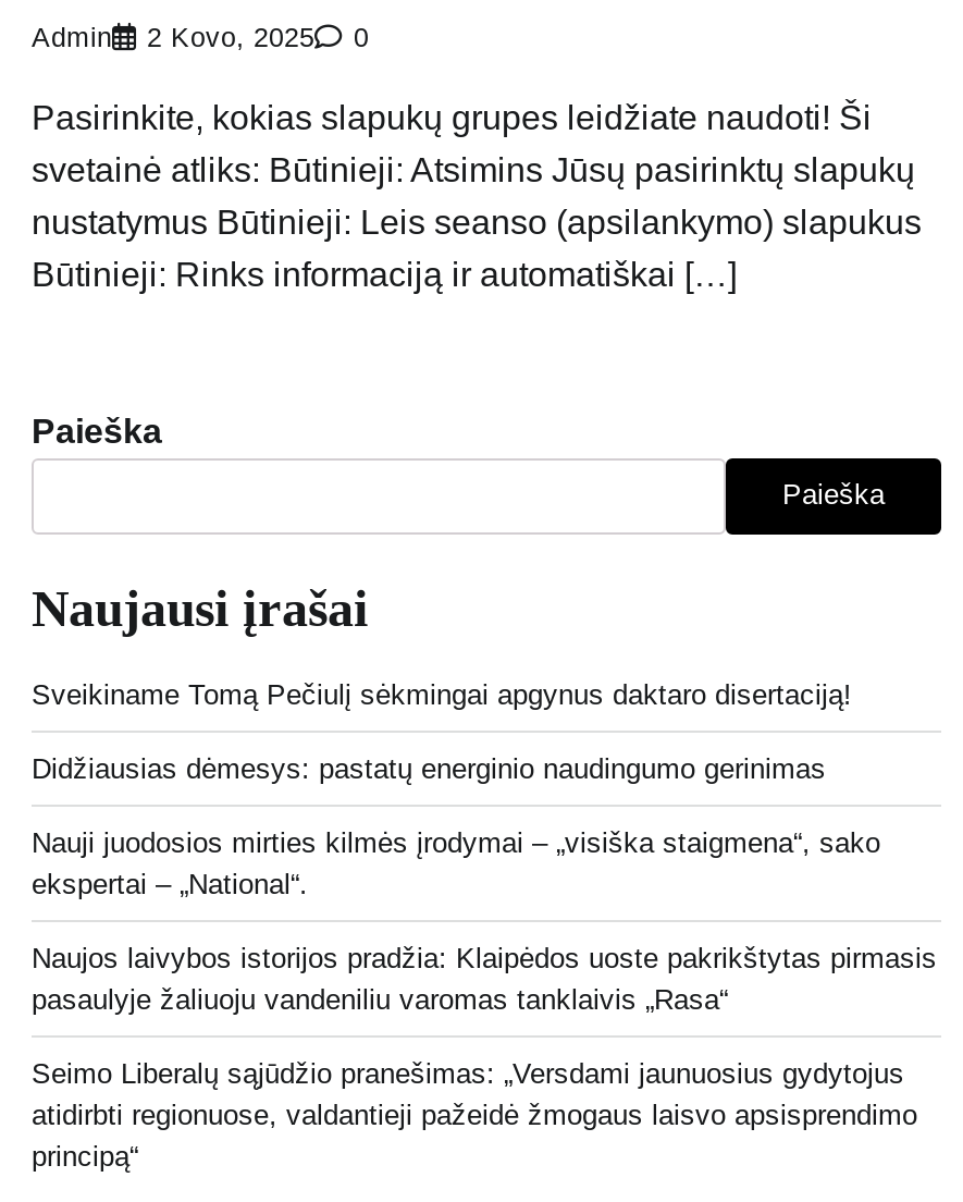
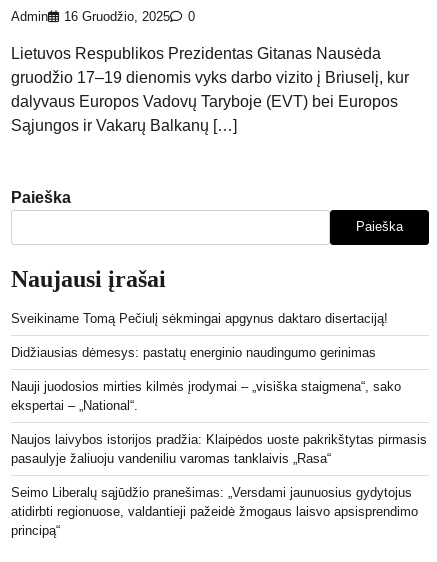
[32,22,369,52] Admin 2 Kovo, 2025 0 -> [11,10,195,24] Admin 16 Gruodžio, 2025 0
[32,98,922,292] Pasirinkite, kokias slapukų grupes leidžiate naudoti! Ši | svetainė atliks: Būtinieji: Atsimins Jūsų pasirinktų slapukų | nustatymus Būtinieji: Leis seanso (apsilankymo) slapukus | Būtinieji: Rinks informaciją ir automatiškai […] -> [11,45,409,134] Lietuvos Respublikos Prezidentas Gitanas Nausėda | gruodžio 17–19 dienomis vyks darbo vizito į Briuselį, kur | dalyvaus Europos Vadovų Taryboje (EVT) bei Europos | Sąjungos ir Vakarų Balkanų […]

